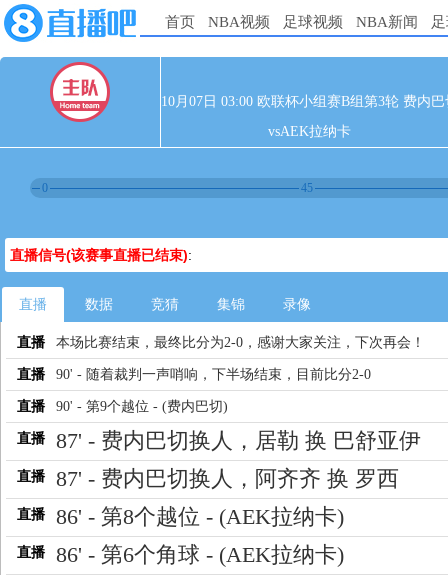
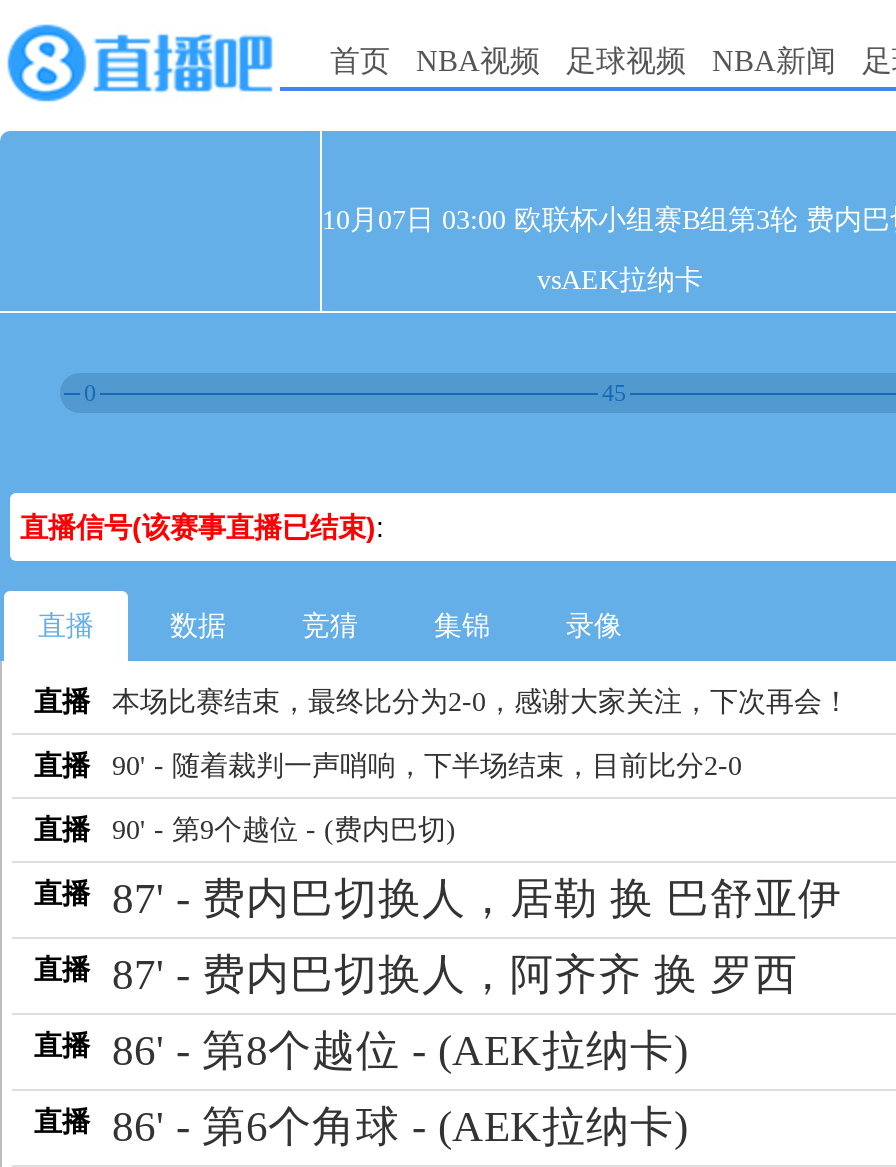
[49,61,111,123] [image] -> none

